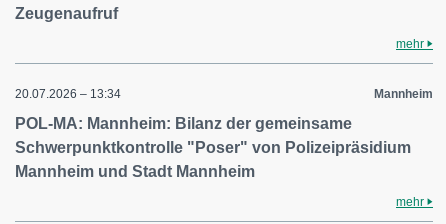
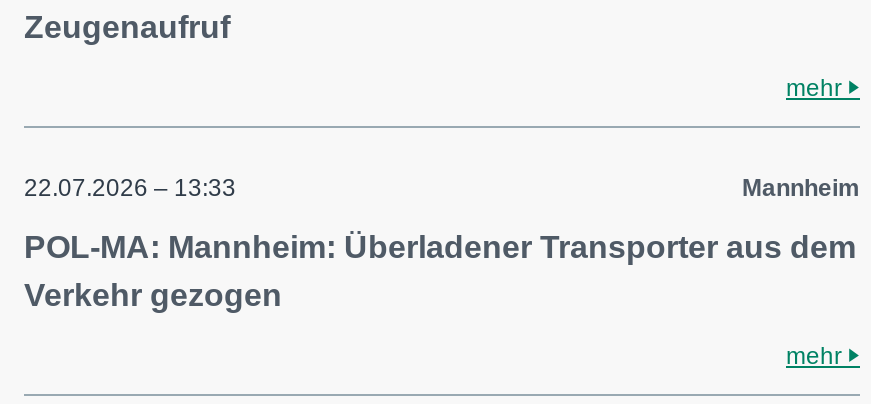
[15,87,121,101] 20.07.2026 – 13:34 -> [24,174,236,202] 22.07.2026 – 13:33
[15,115,411,180] POL-MA: Mannheim: Bilanz der gemeinsame | Schwerpunktkontrolle "Poser" von Polizeipräsidium | Mannheim und Stadt Mannheim -> [24,230,856,312] POL-MA: Mannheim: Überladener Transporter aus dem | Verkehr gezogen

